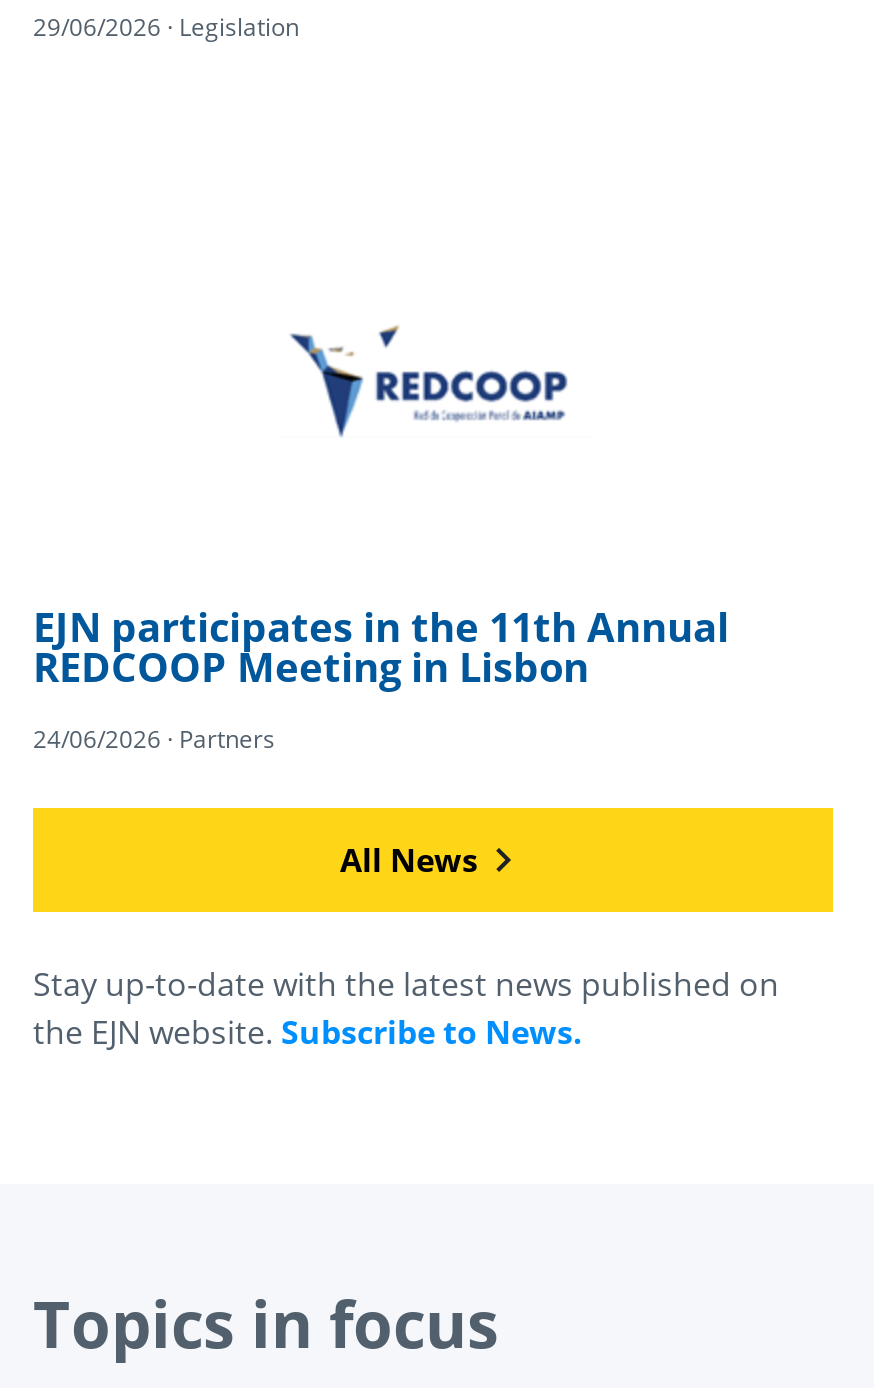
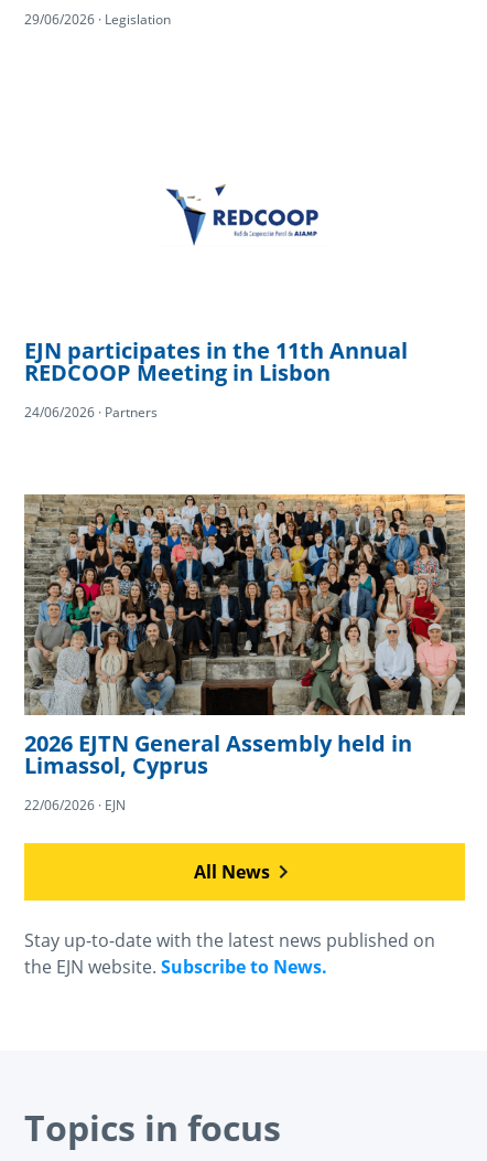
none -> [23,493,466,814] [image] | 2026 EJTN General Assembly held in | Limassol, Cyprus | 22/06/2026 · EJN

